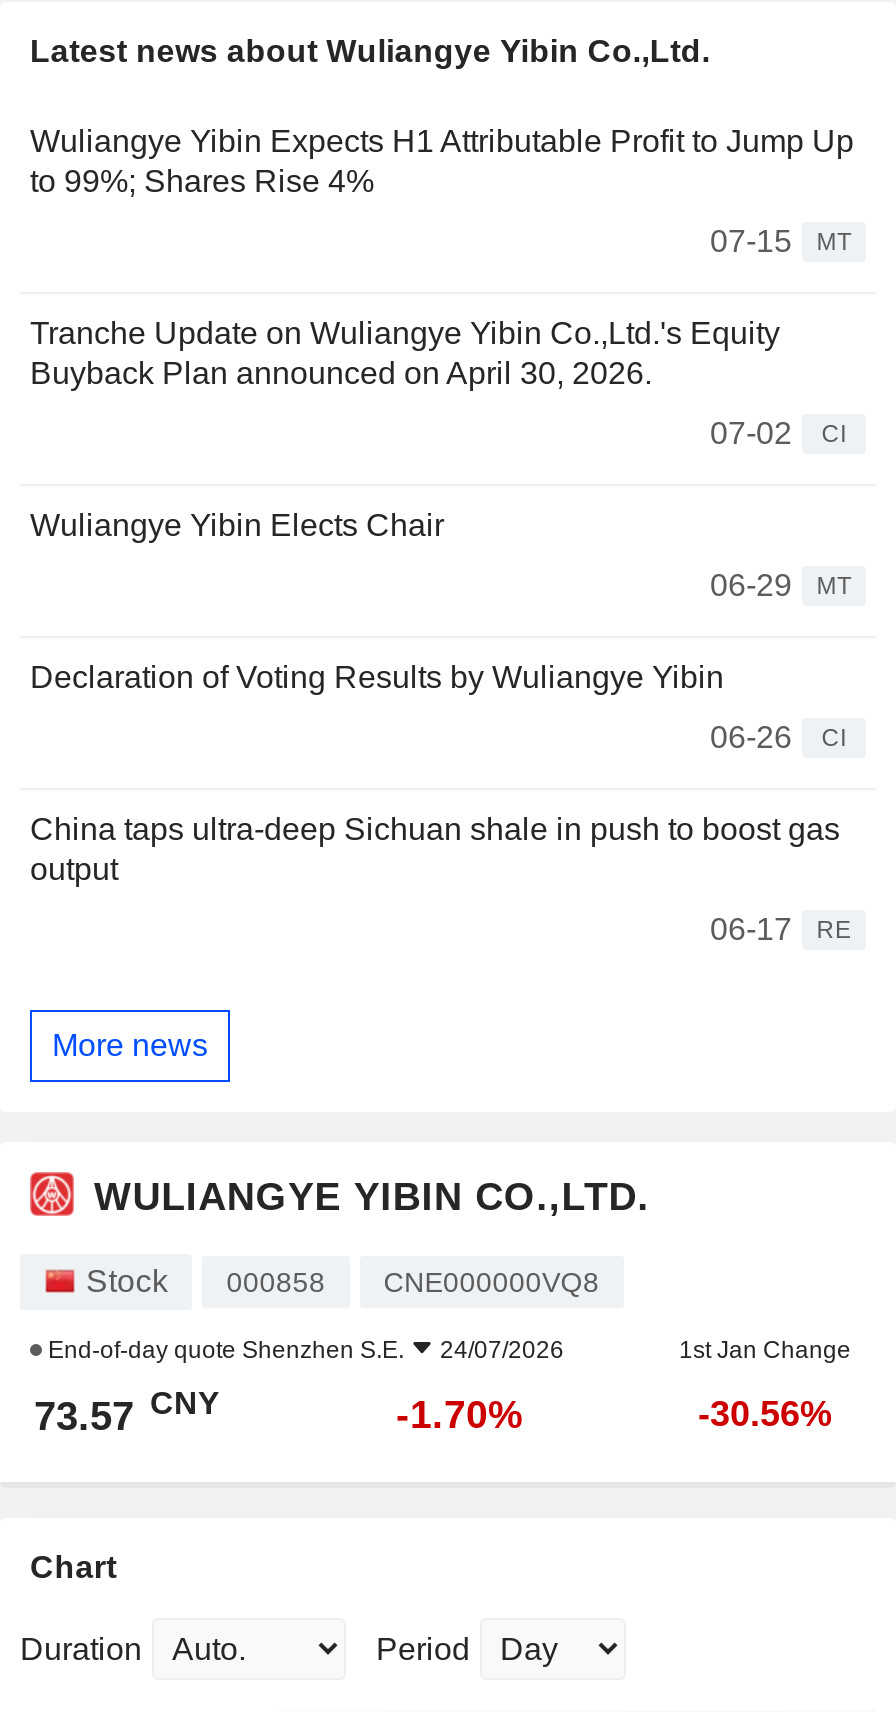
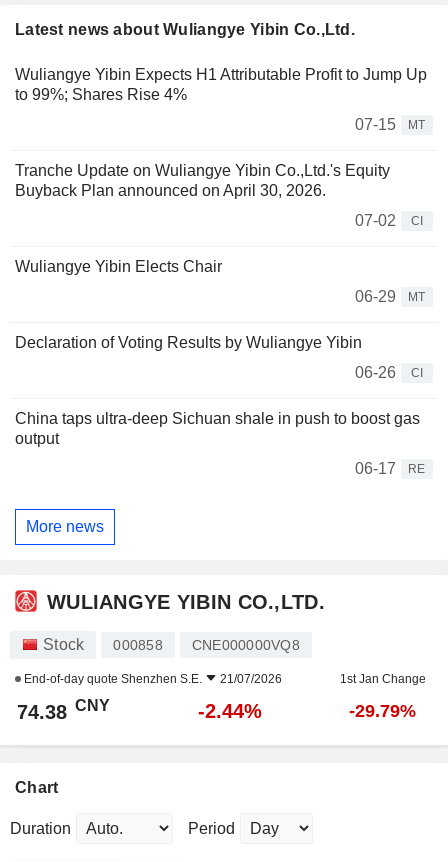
[42,1335,564,1363] End-of-day quote Shenzhen S.E. 24/07/2026 -> [21,672,282,686] End-of-day quote Shenzhen S.E. 21/07/2026
[34,1386,220,1437] 73.57 CNY -> [17,697,110,723] 74.38 CNY
[396,1391,524,1435] -1.70% -> [198,700,262,722] -2.44%
[698,1393,832,1433] -30.56% -> [349,701,416,721] -29.79%

